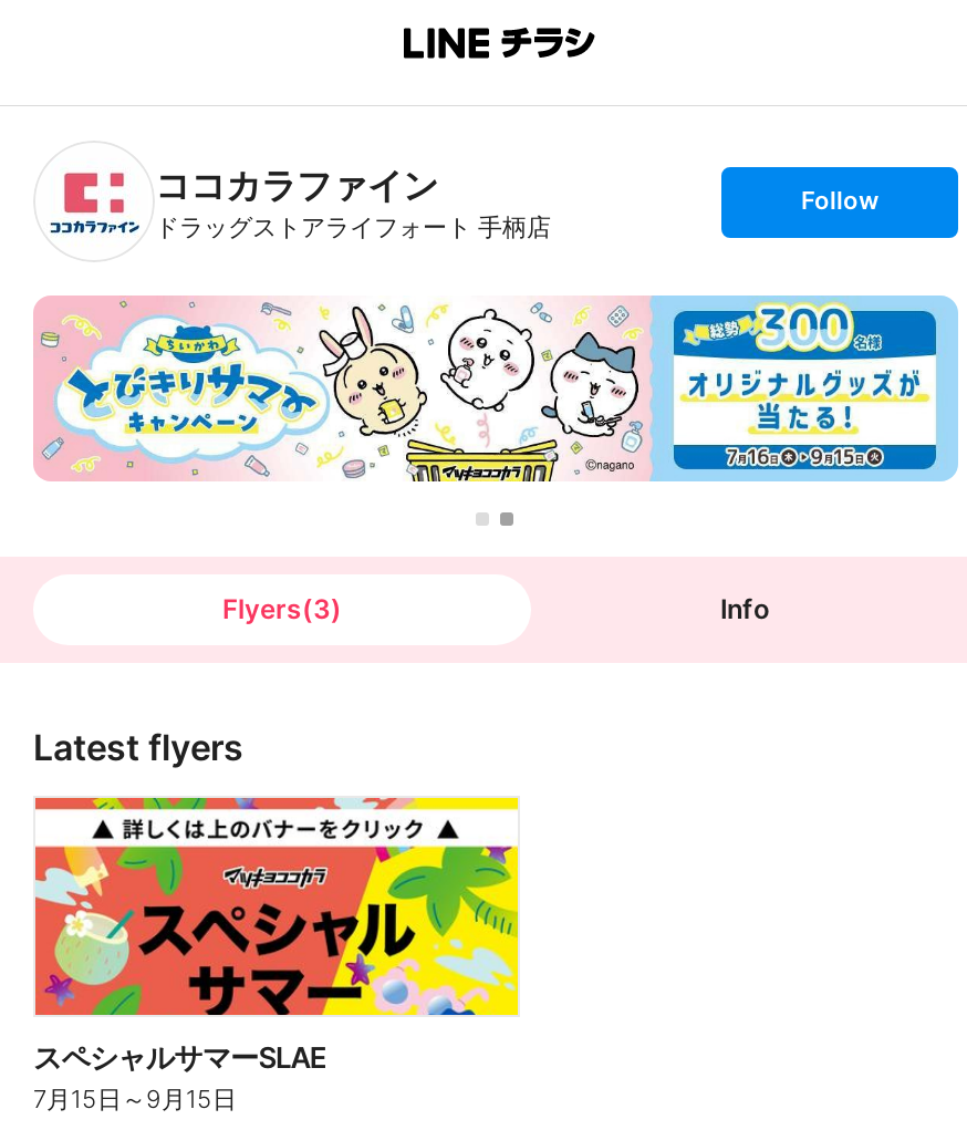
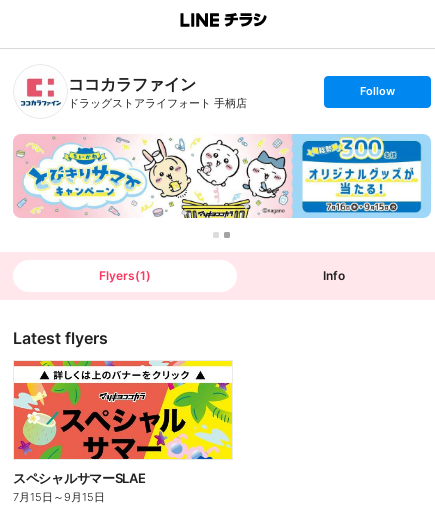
[222,591,342,624] Flyers(3) -> [99,268,151,283] Flyers(1)

